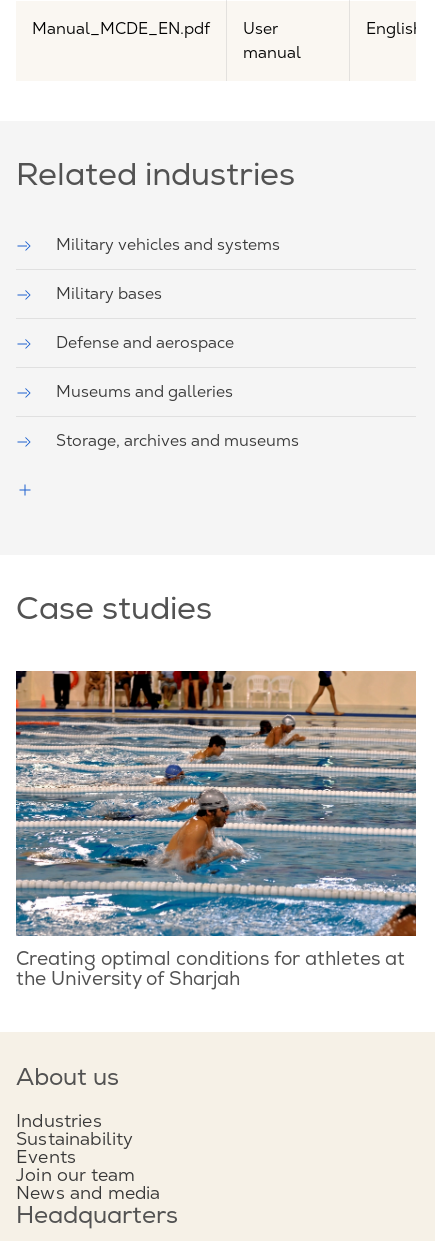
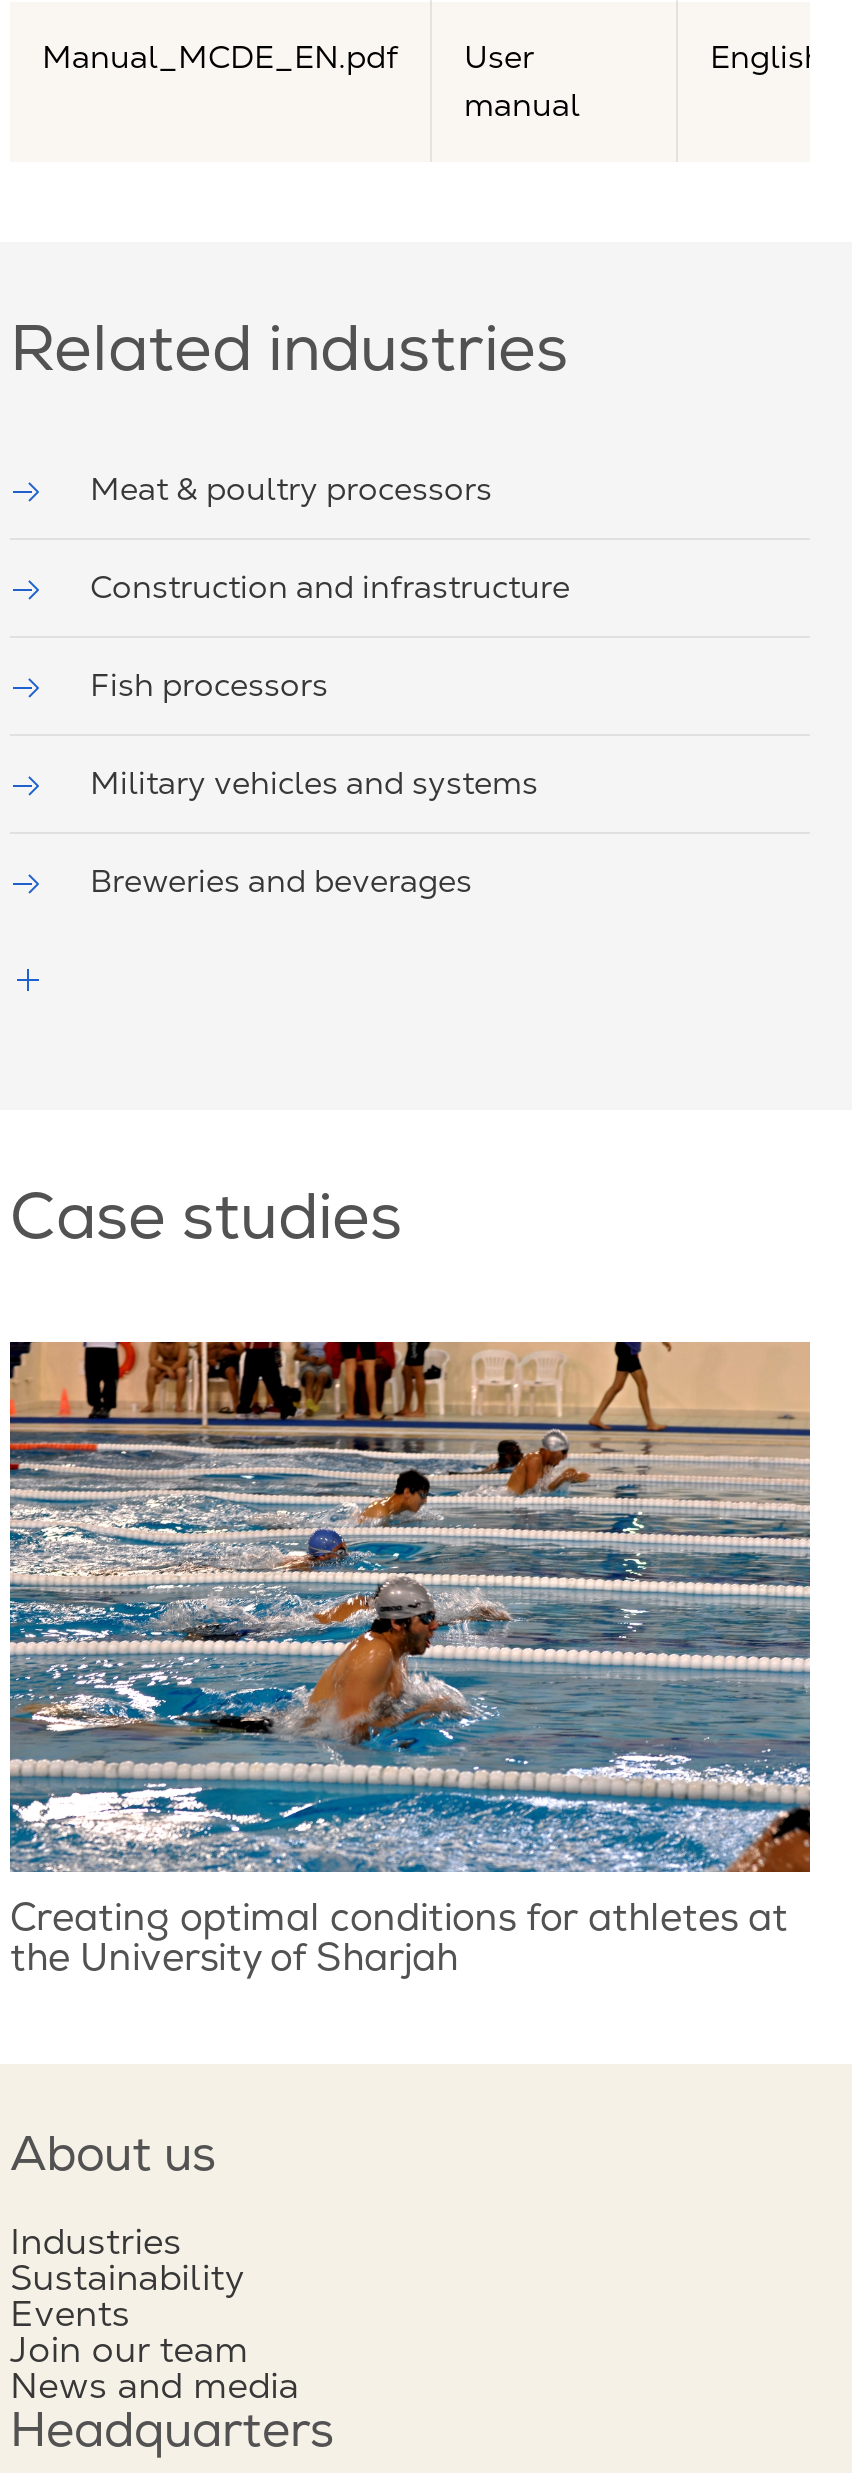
none -> [90,469,570,703] Meat & poultry processors | Construction and infrastructure | Fish processors
moved [56,234,280,253] -> [90,763,538,801]: Military vehicles and systems
[56,283,299,449] Military bases | Defense and aerospace | Museums and galleries | Storage, archives and museums -> [90,861,472,899] Breweries and beverages

